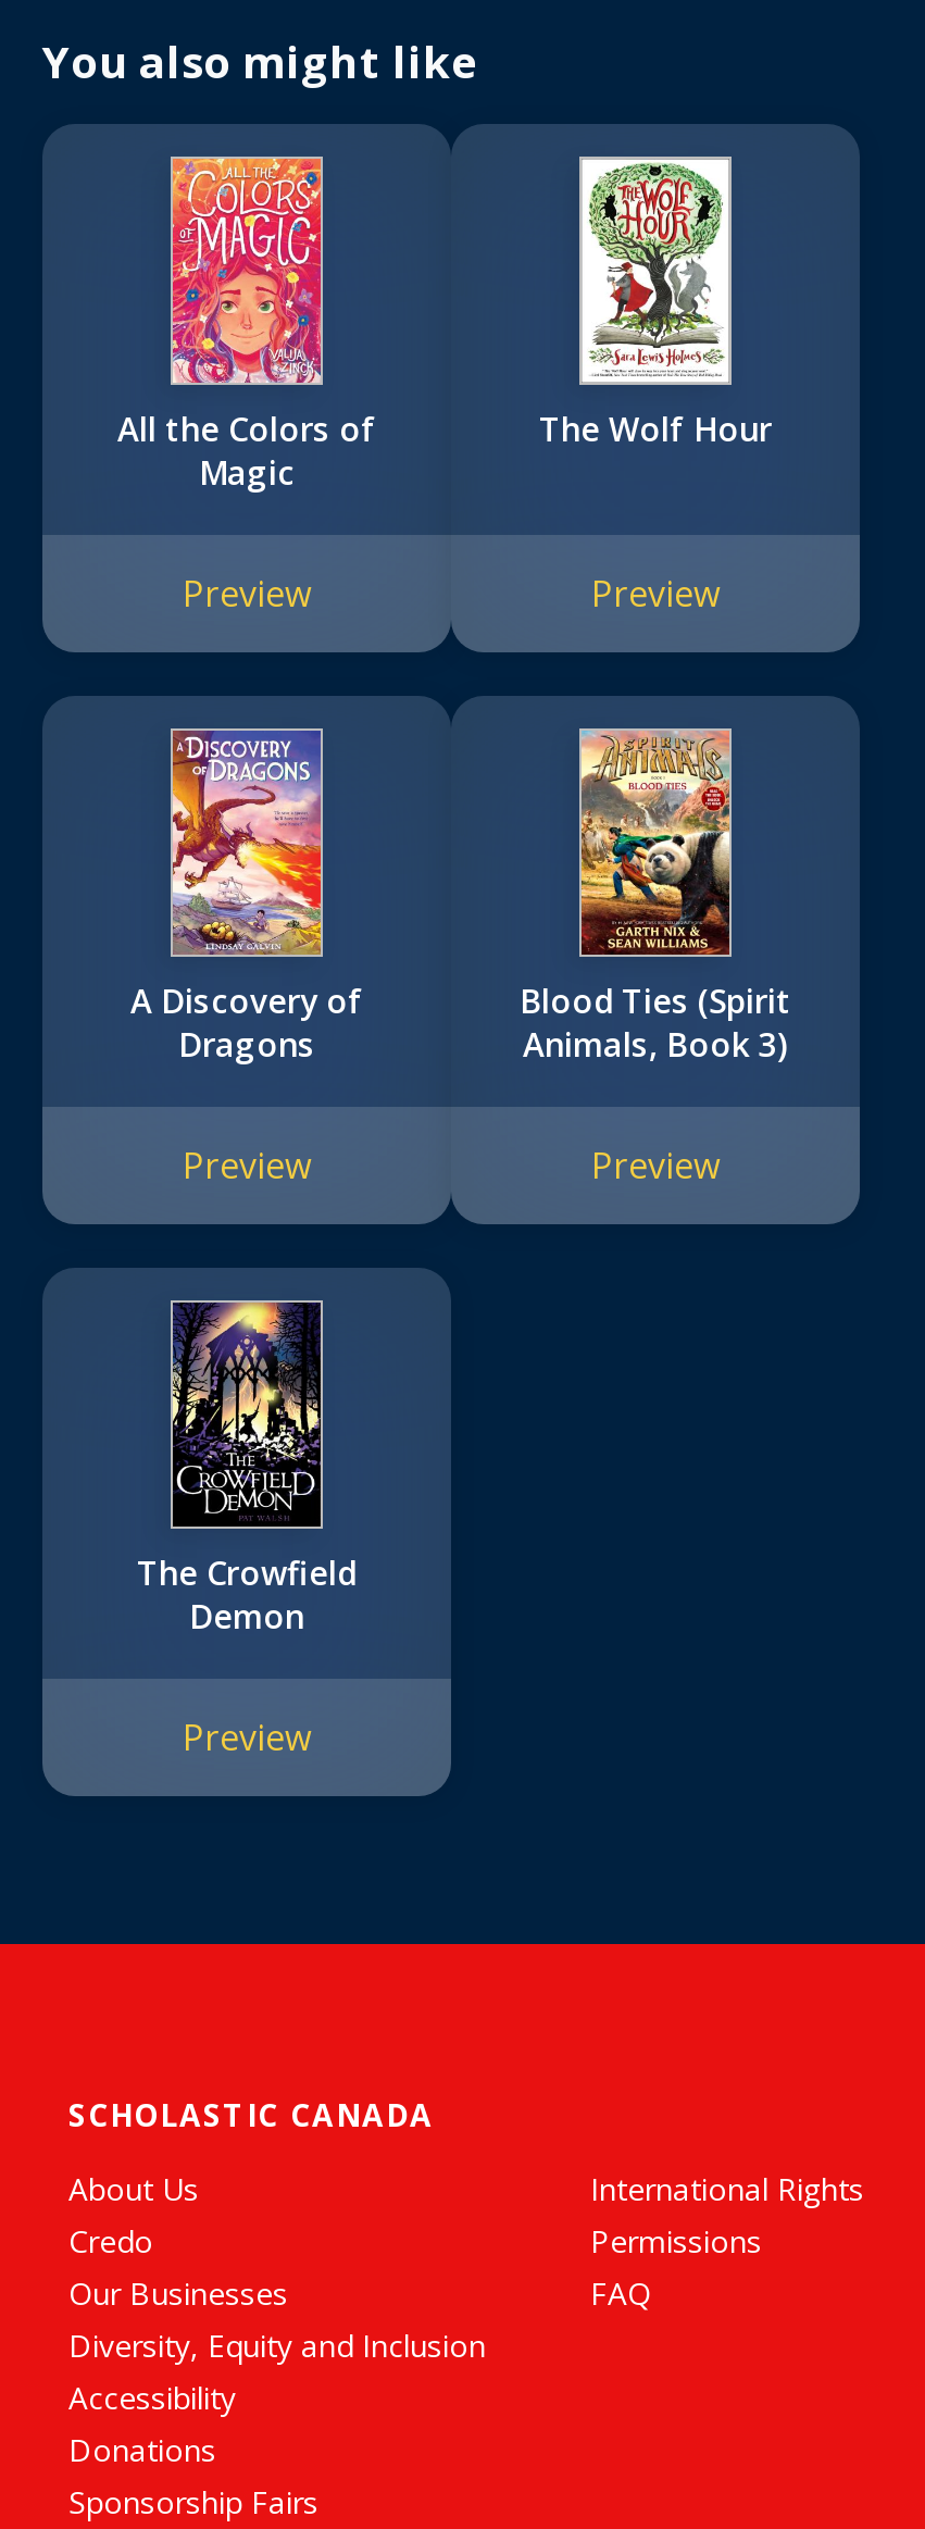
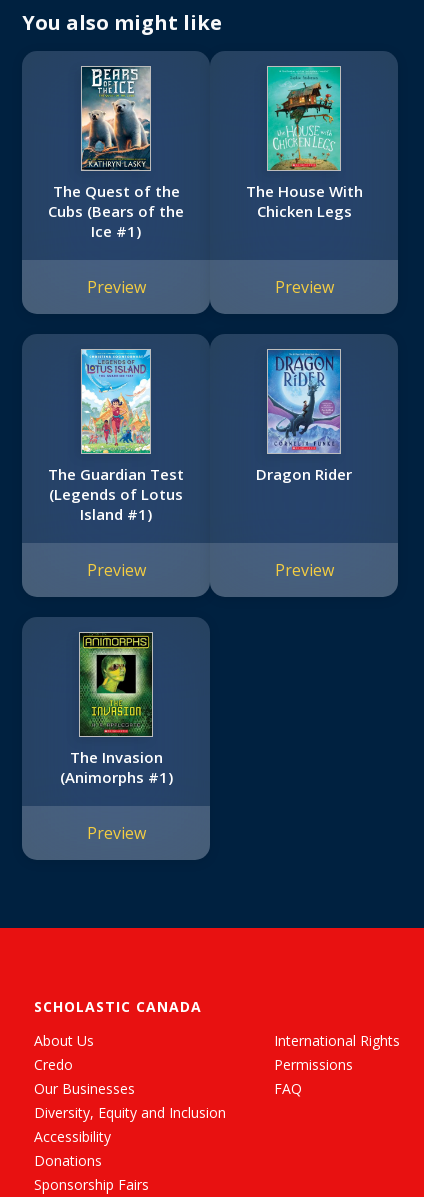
[117,157,376,494] [image] | All the Colors of | Magic -> [48,66,184,241] [image] | The Quest of the | Cubs (Bears of the | Ice #1)
[539,157,772,451] [image] | The Wolf Hour -> [245,66,362,221] [image] | The House With | Chicken Legs
[130,728,363,1066] [image] | A Discovery of | Dragons -> [48,349,184,524] [image] | The Guardian Test | (Legends of Lotus | Island #1)
[520,728,791,1066] [image] | Blood Ties (Spirit | Animals, Book 3) -> [256,349,352,484] [image] | Dragon Rider
[137,1300,357,1638] [image] | The Crowfield | Demon -> [59,633,172,787] [image] | The Invasion | (Animorphs #1)

